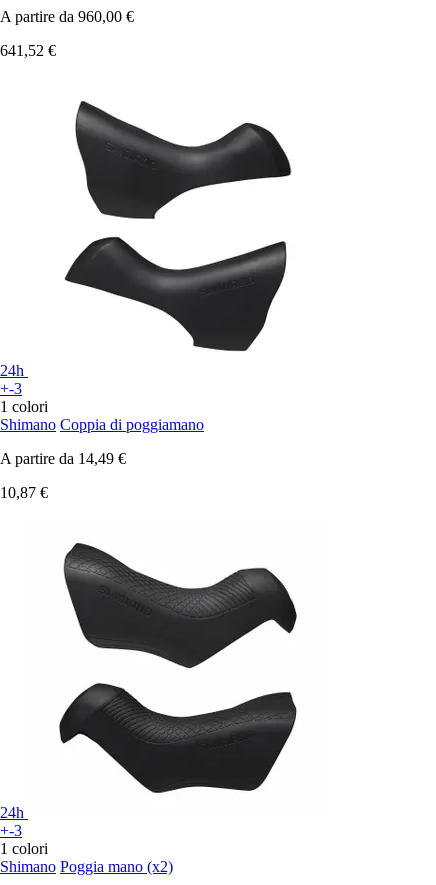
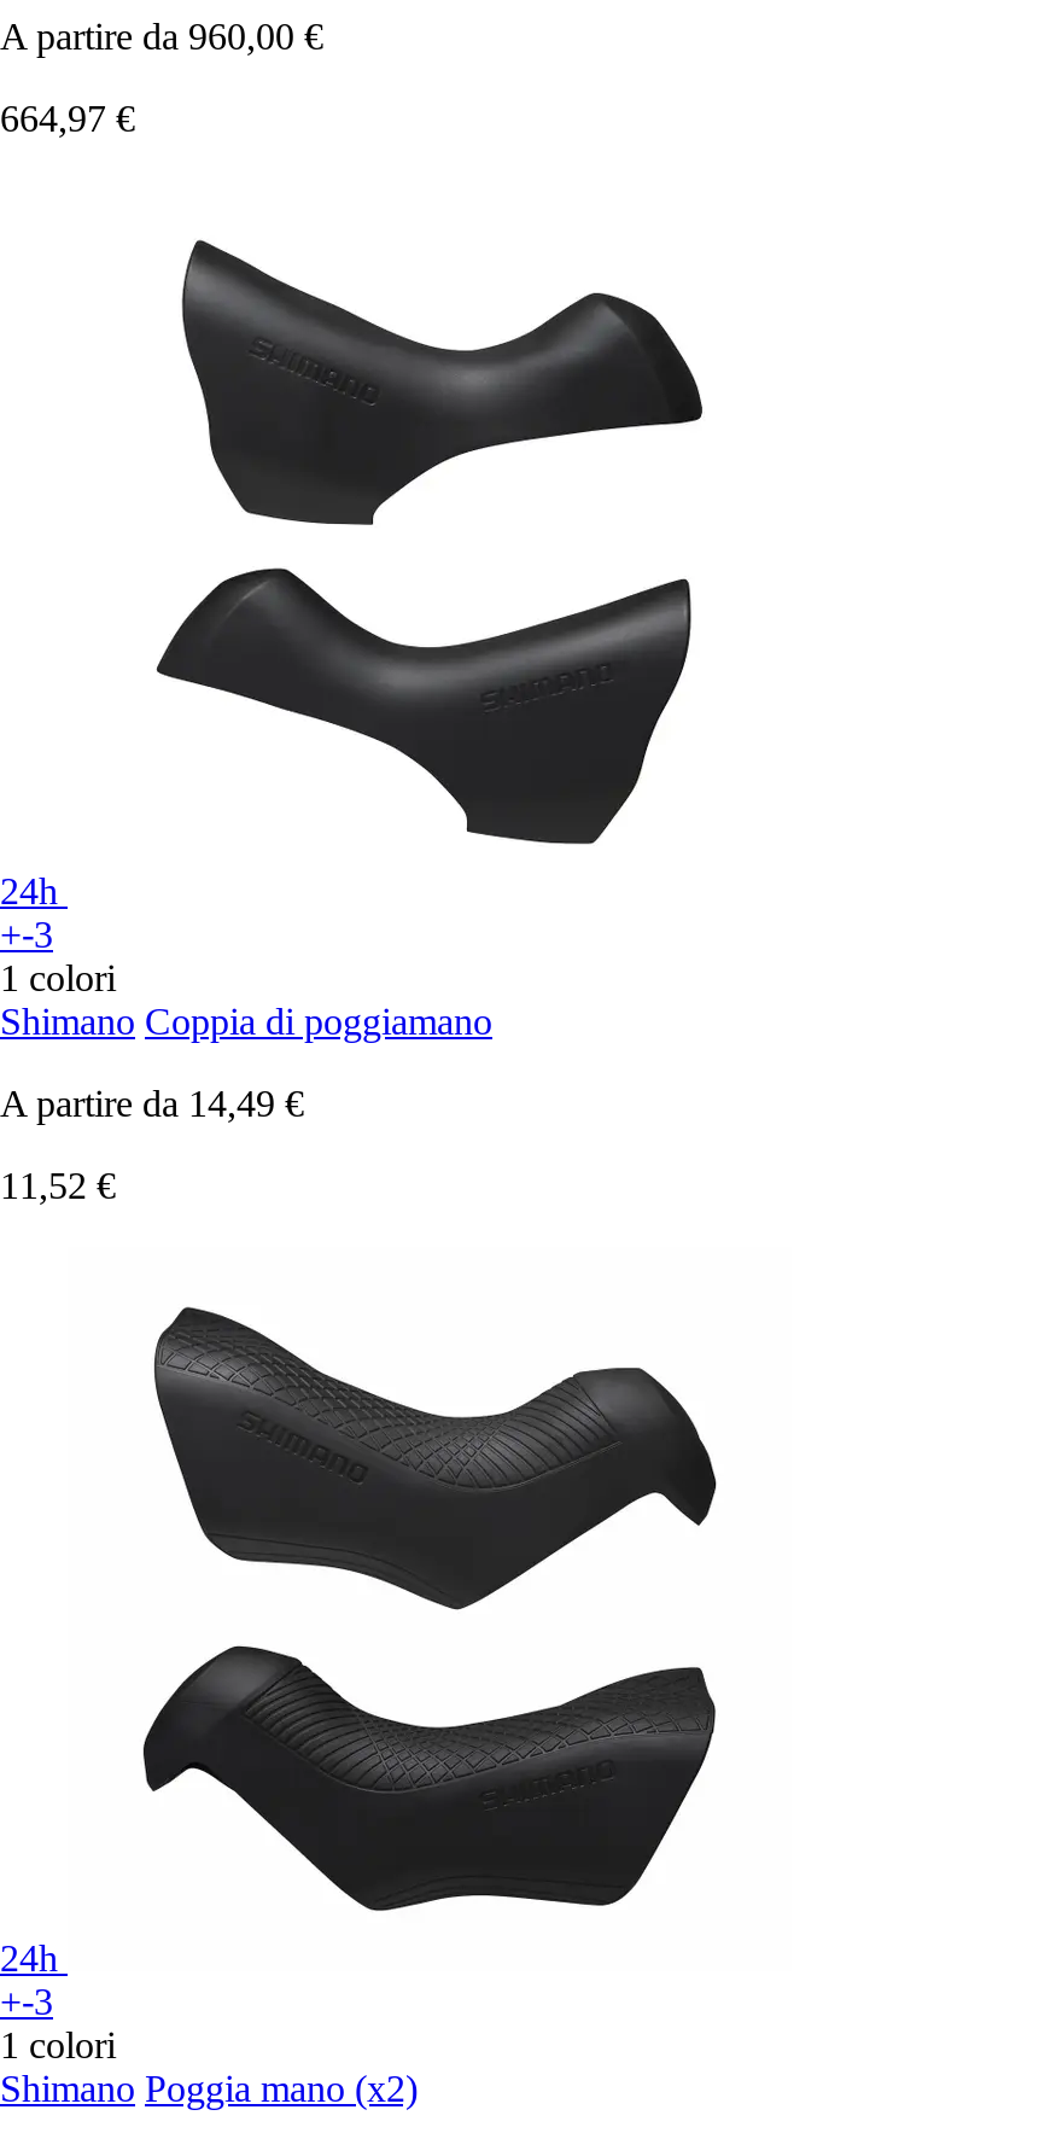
[0,42,56,59] 641,52 € -> [0,98,135,139] 664,97 €
[0,484,48,501] 10,87 € -> [0,1165,116,1206] 11,52 €

